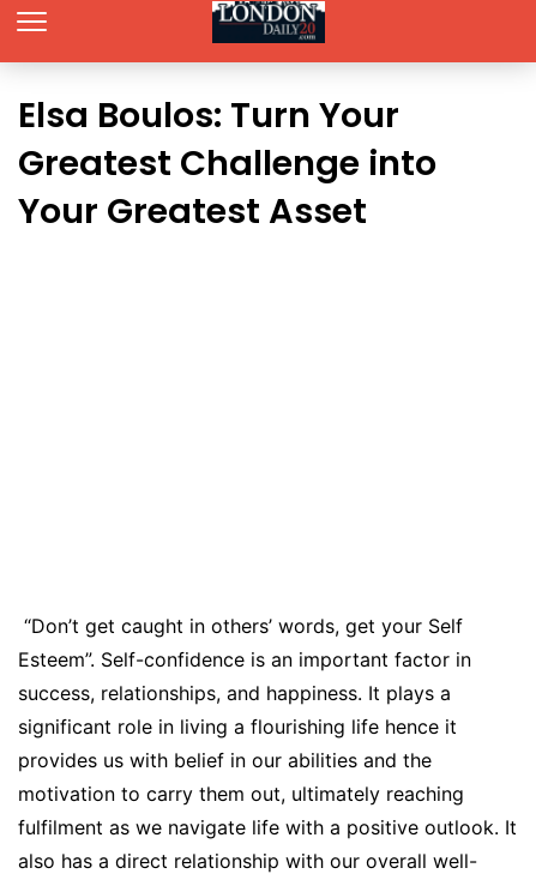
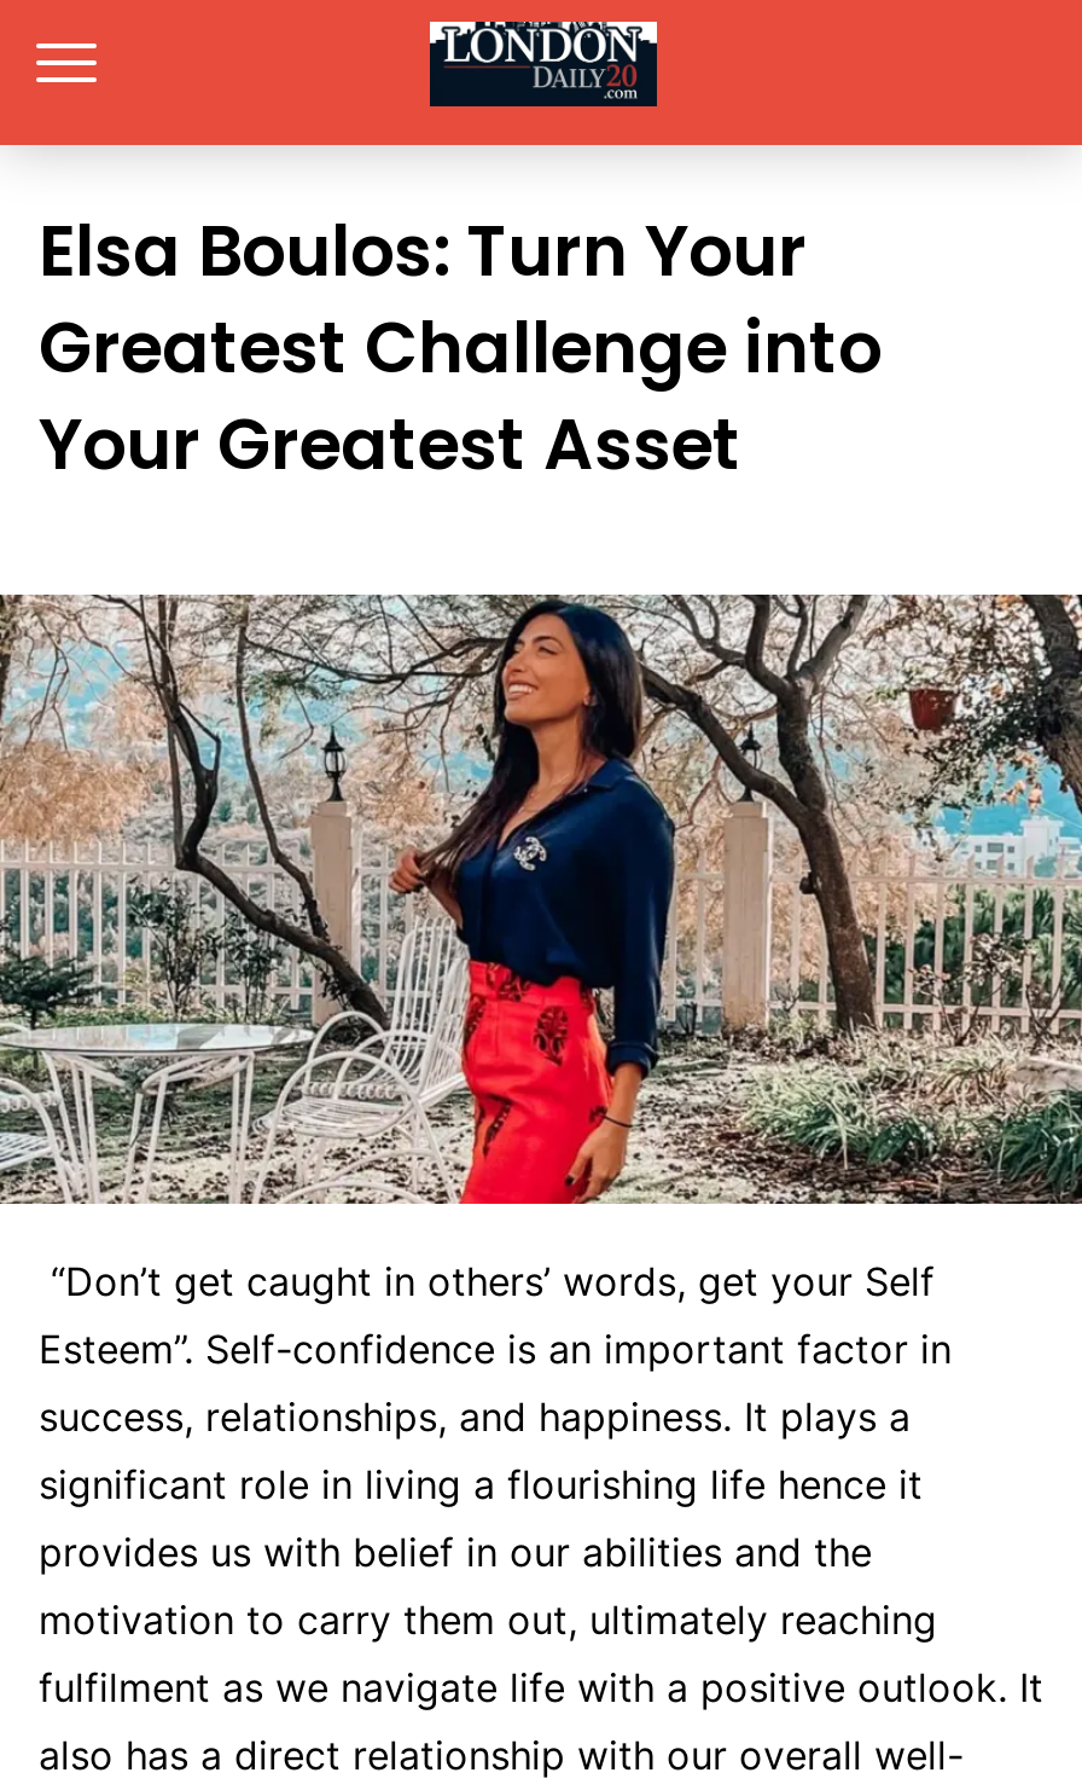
none -> [7,592,1075,1206] [image]

